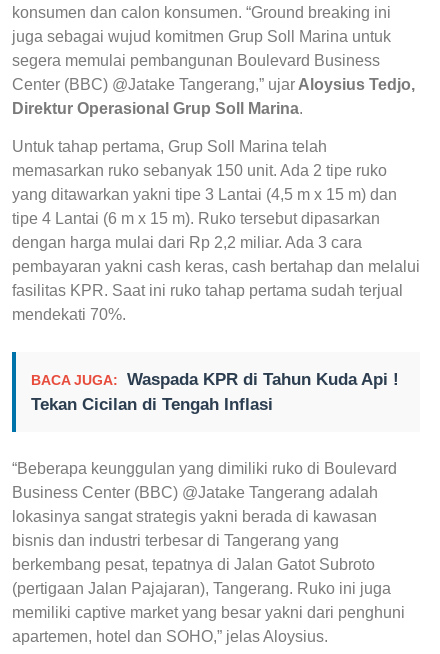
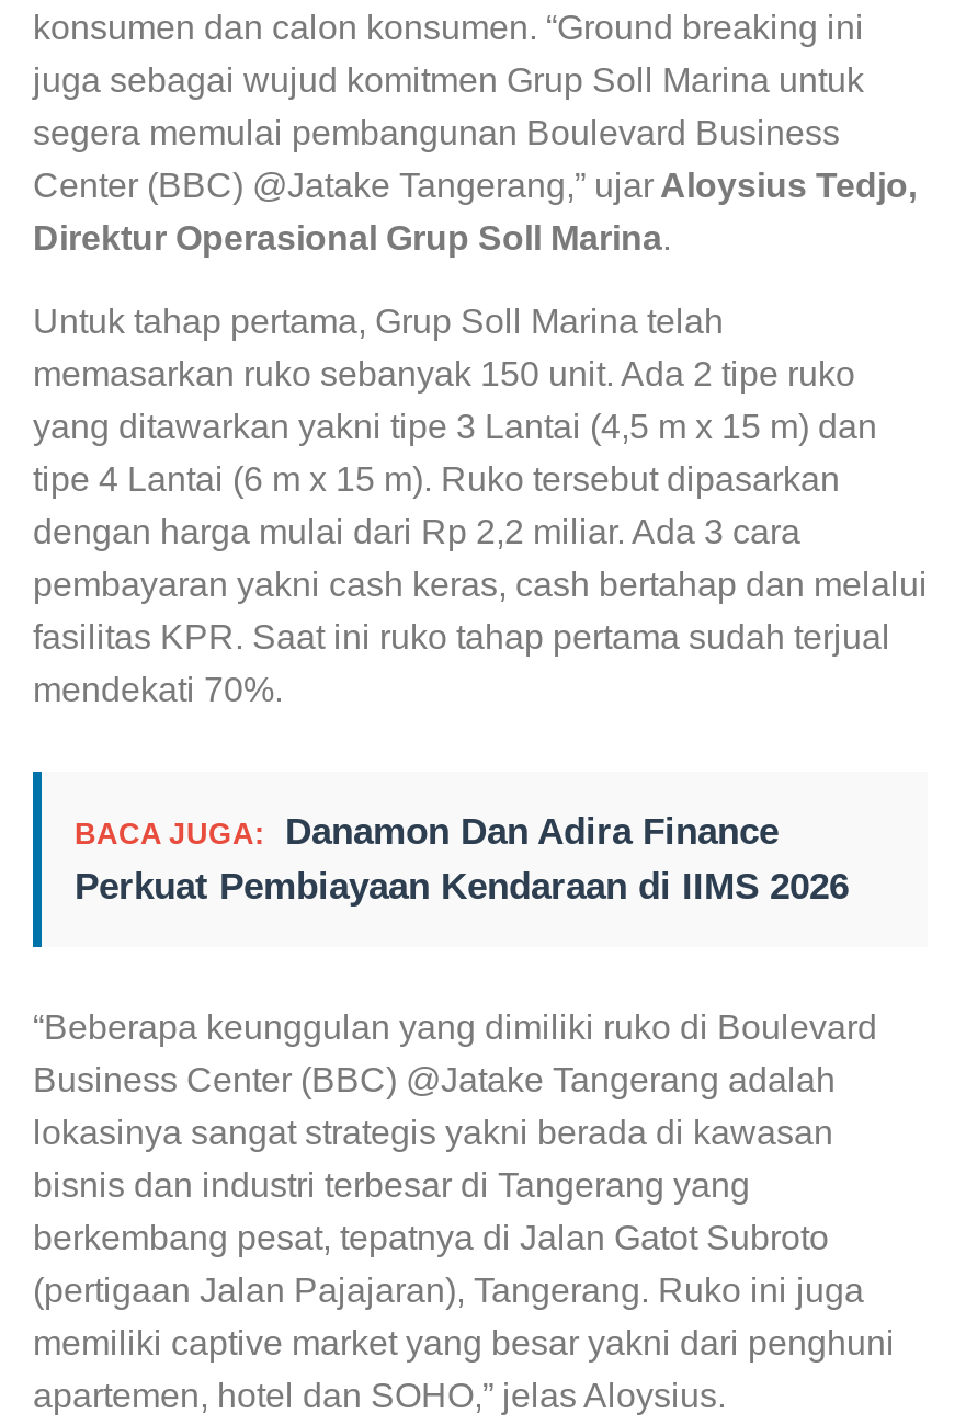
[31,370,399,414] BACA JUGA: Waspada KPR di Tahun Kuda Api ! | Tekan Cicilan di Tengah Inflasi -> [75,812,849,908] BACA JUGA: Danamon Dan Adira Finance | Perkuat Pembiayaan Kendaraan di IIMS 2026

